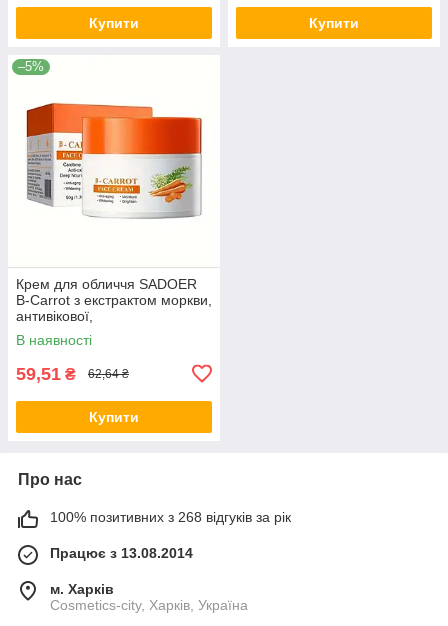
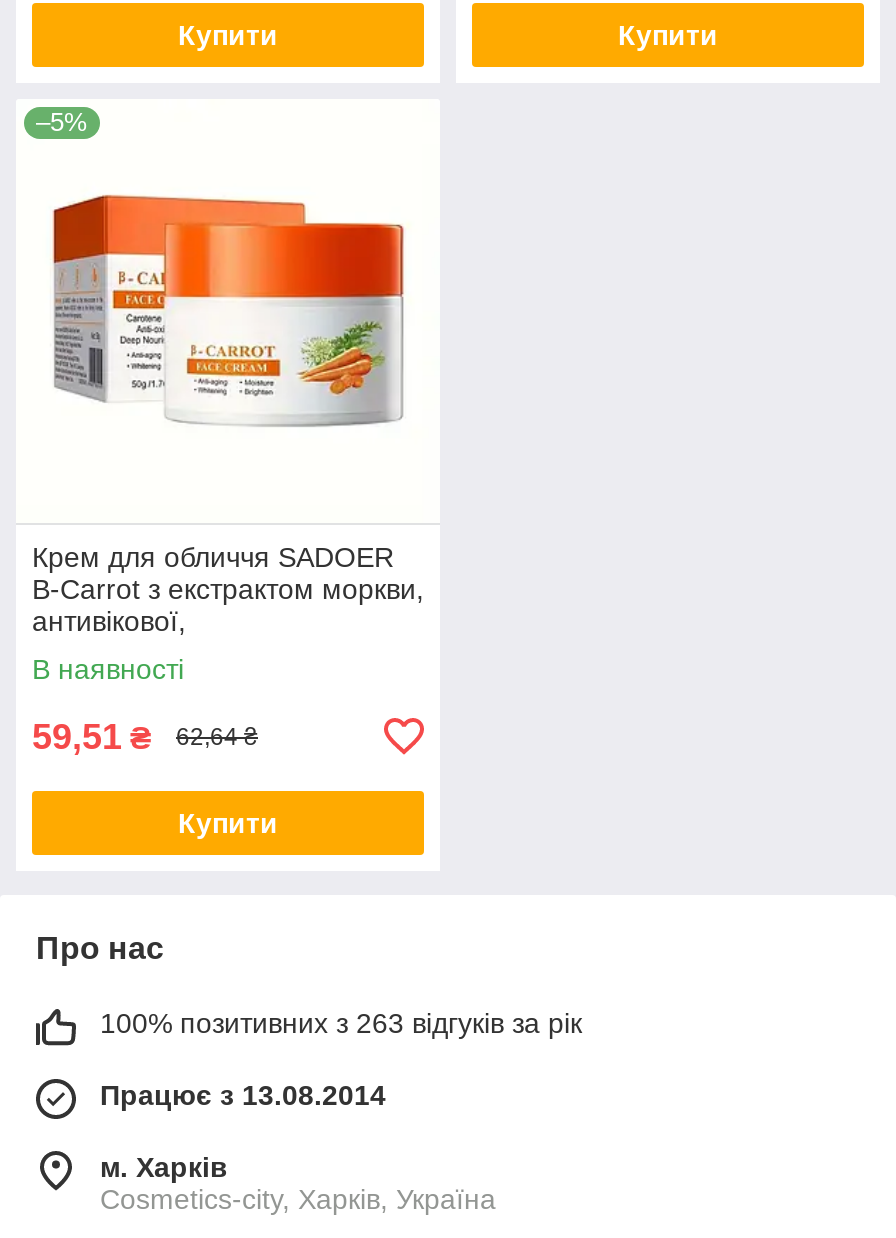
[50,509,291,525] 100% позитивних з 268 відгуків за рік -> [100,1007,582,1039] 100% позитивних з 263 відгуків за рік

